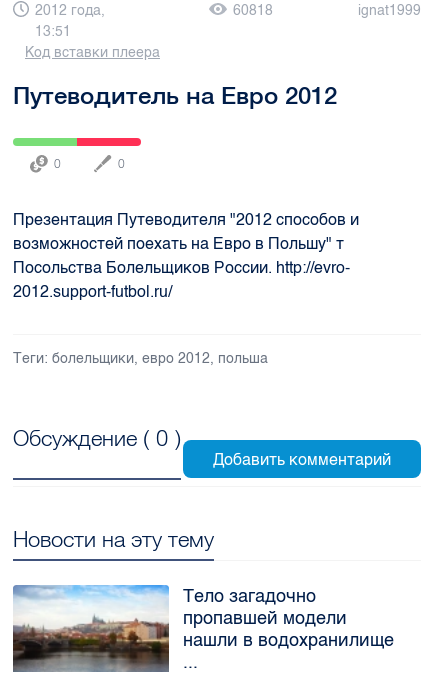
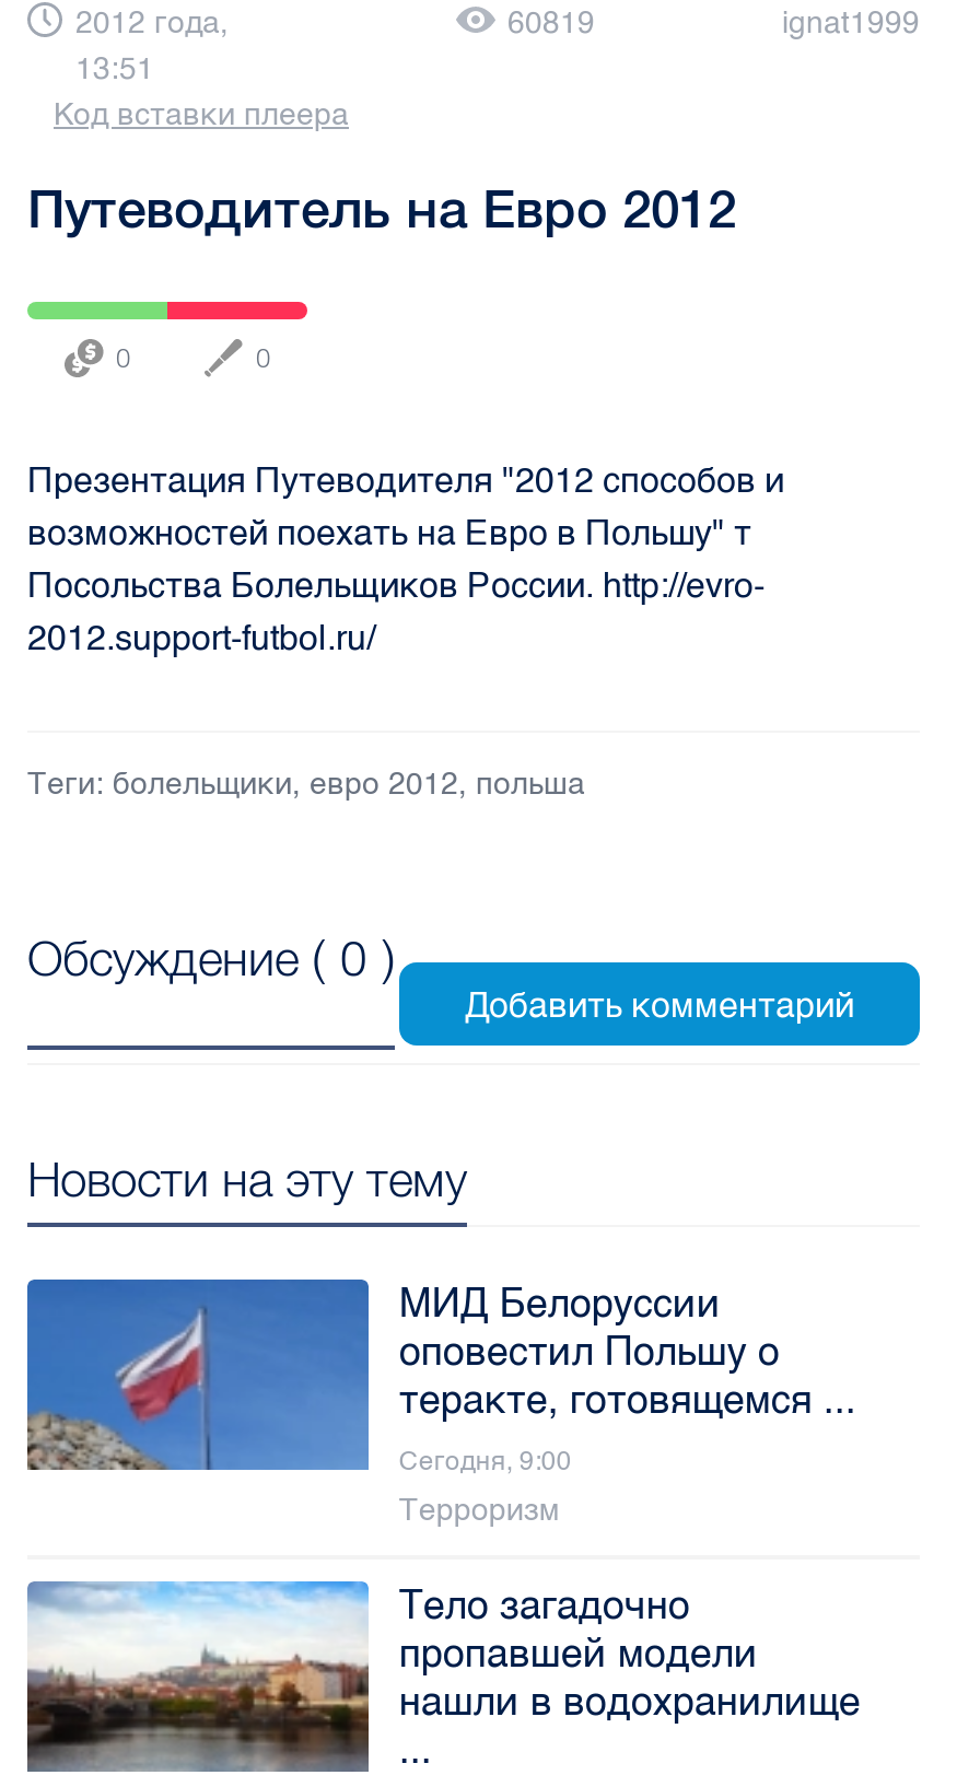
[232,2,272,19] 60818 -> [507,4,595,41] 60819
none -> [25,1279,856,1528] [image] | МИД Белоруссии | оповестил Польшу о | теракте, готовящемся ... | Сегодня, 9:00 | Терроризм

